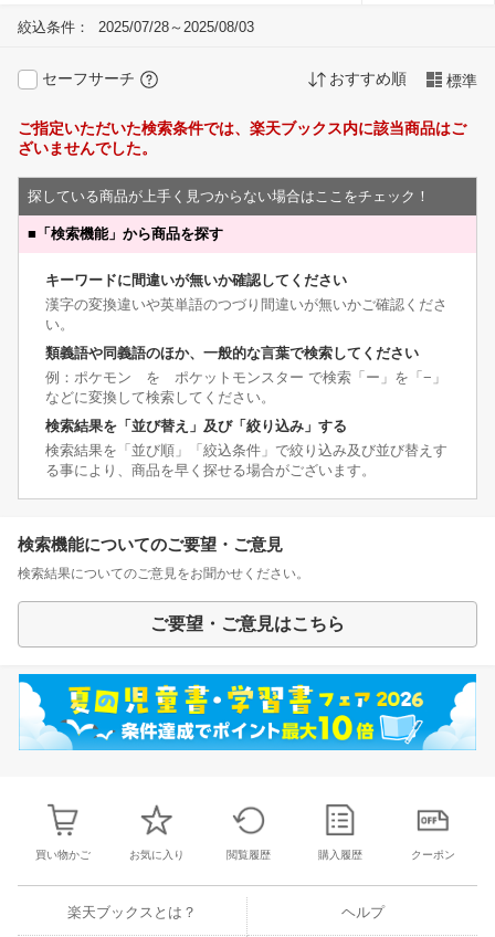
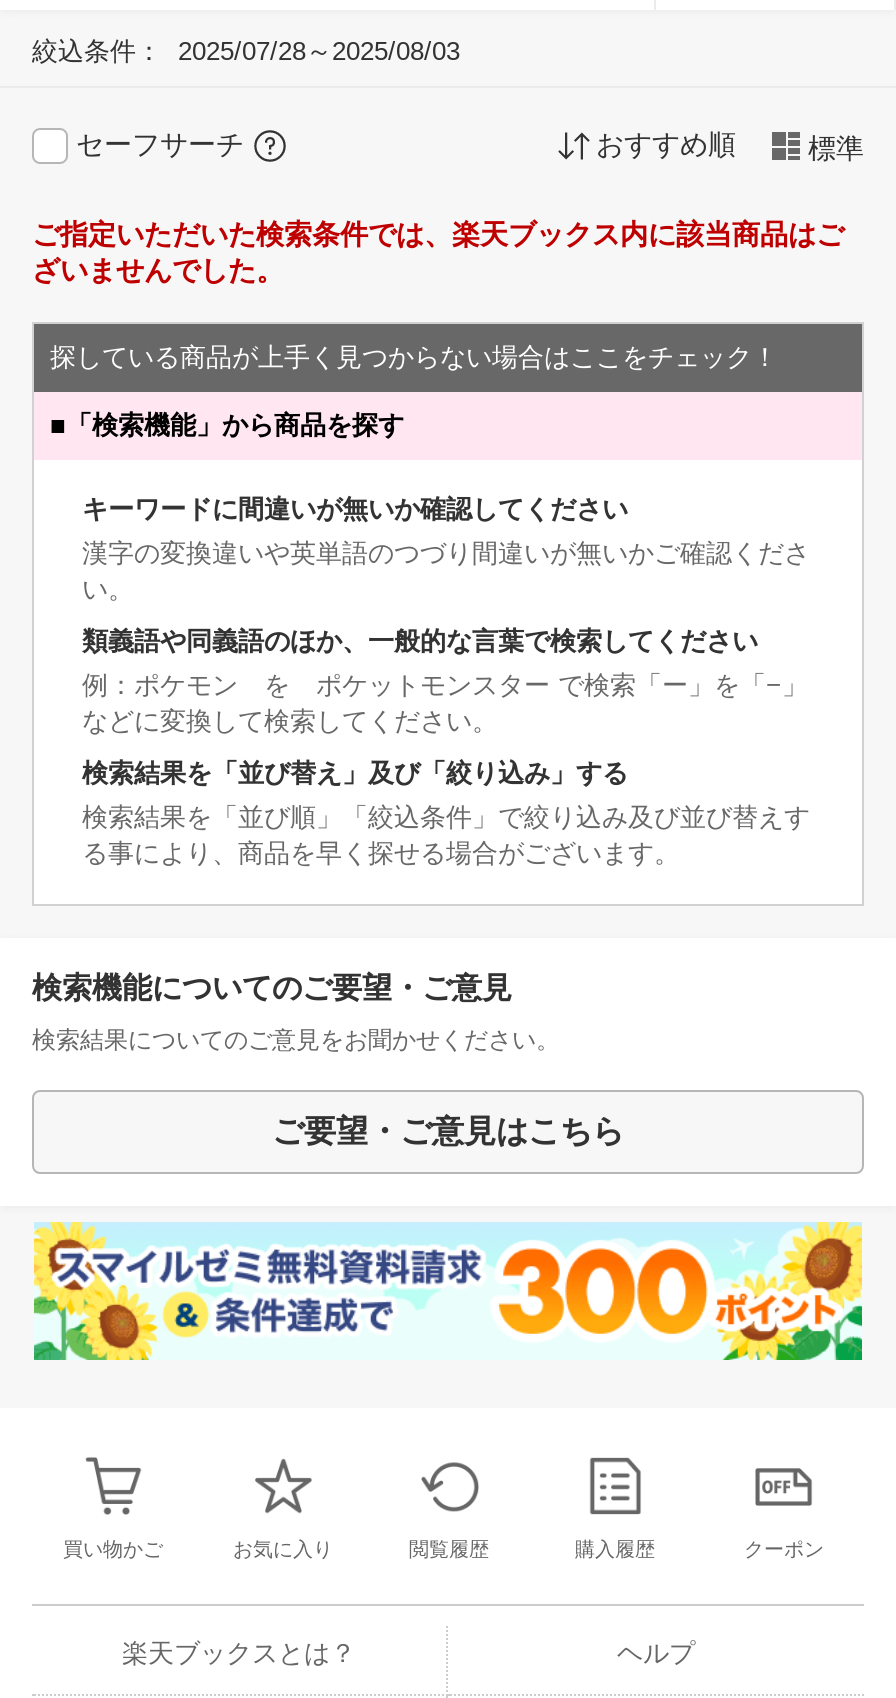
[18,673,477,751] [image] -> [32,1220,864,1362] [image]

